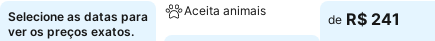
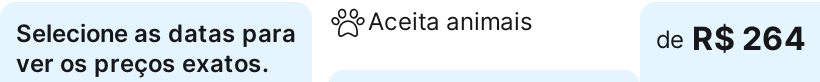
[328,9,400,29] de R$ 241 -> [656,18,806,58] de R$ 264

